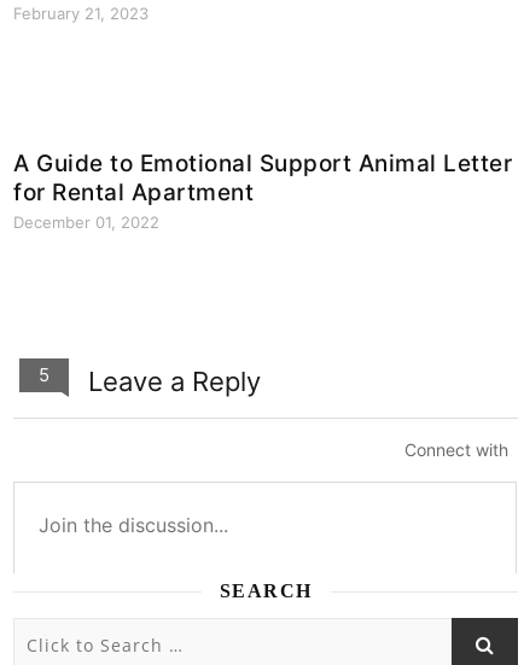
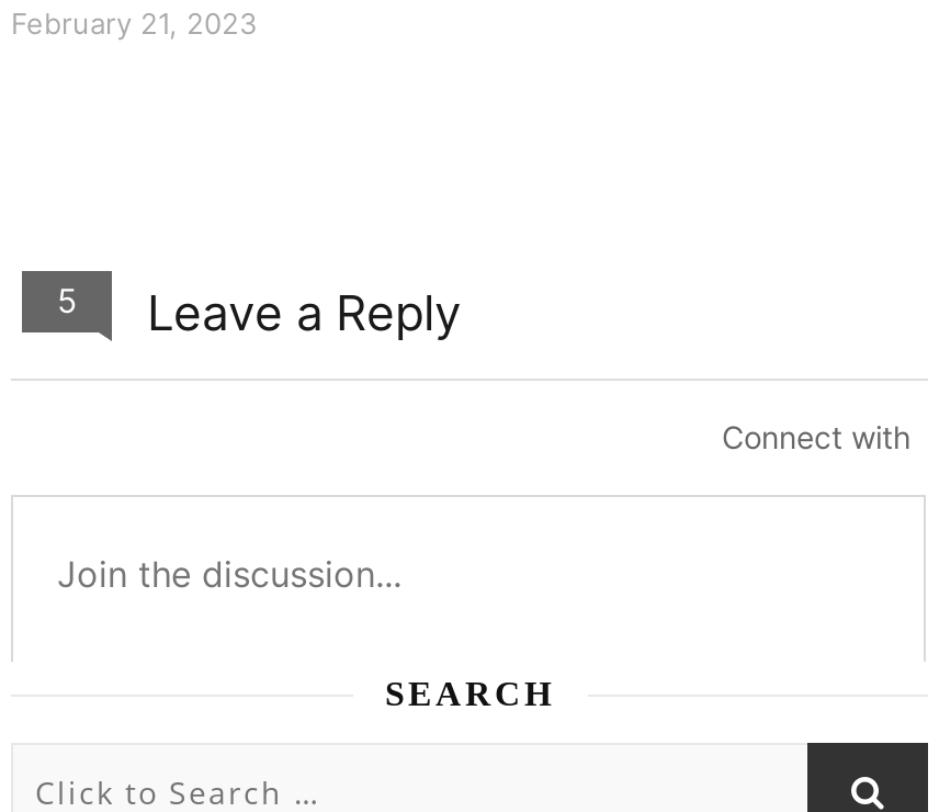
[13,150,512,232] A Guide to Emotional Support Animal Letter | for Rental Apartment | December 01, 2022 -> none

